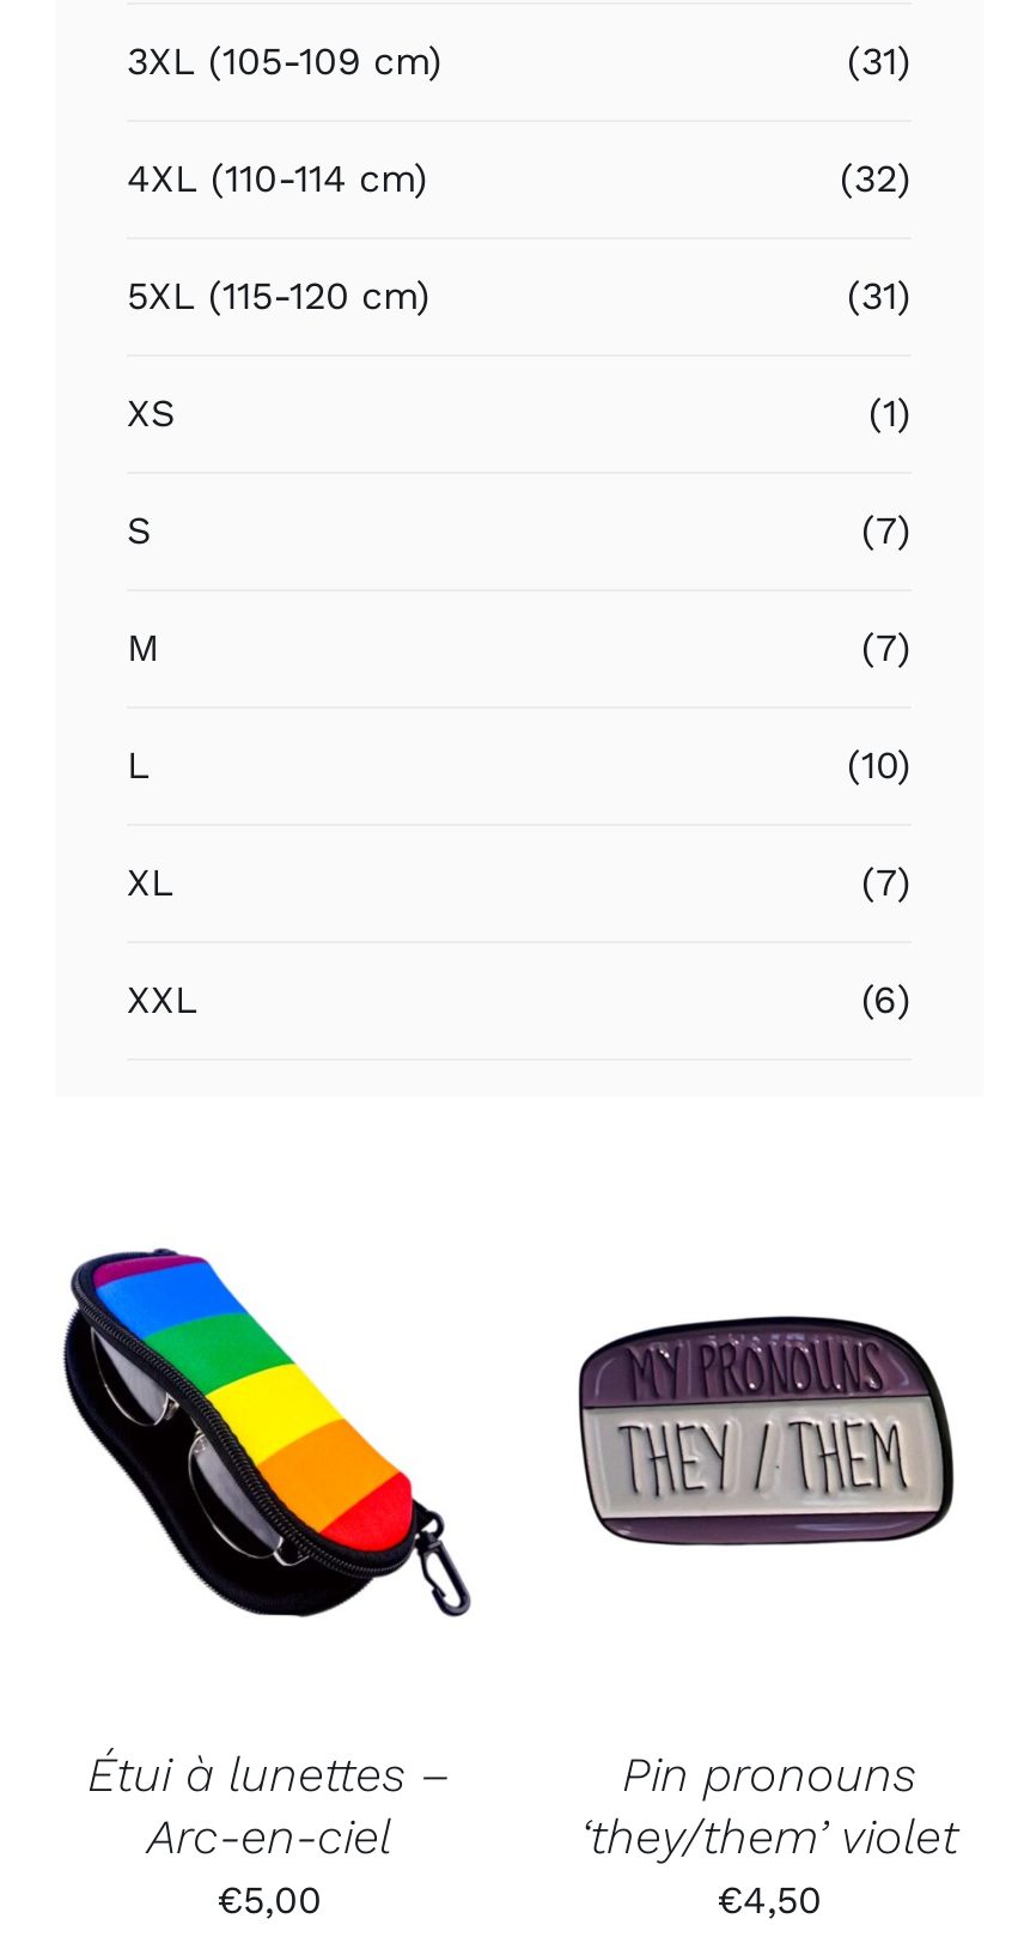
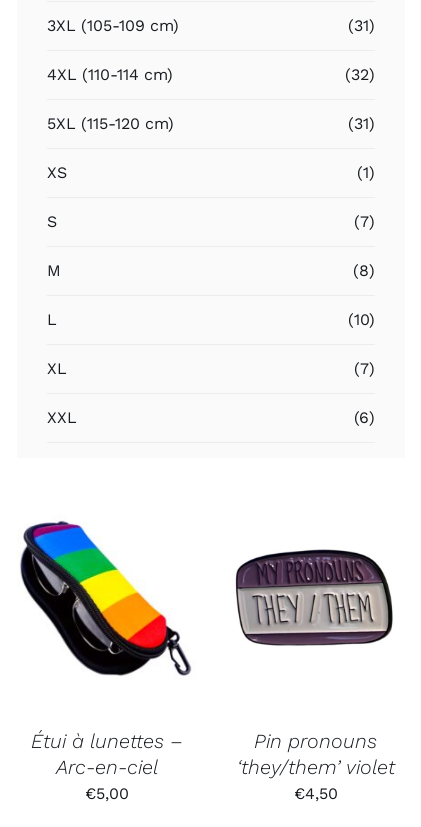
[861,626,912,671] (7) -> [353,261,375,280] (8)

